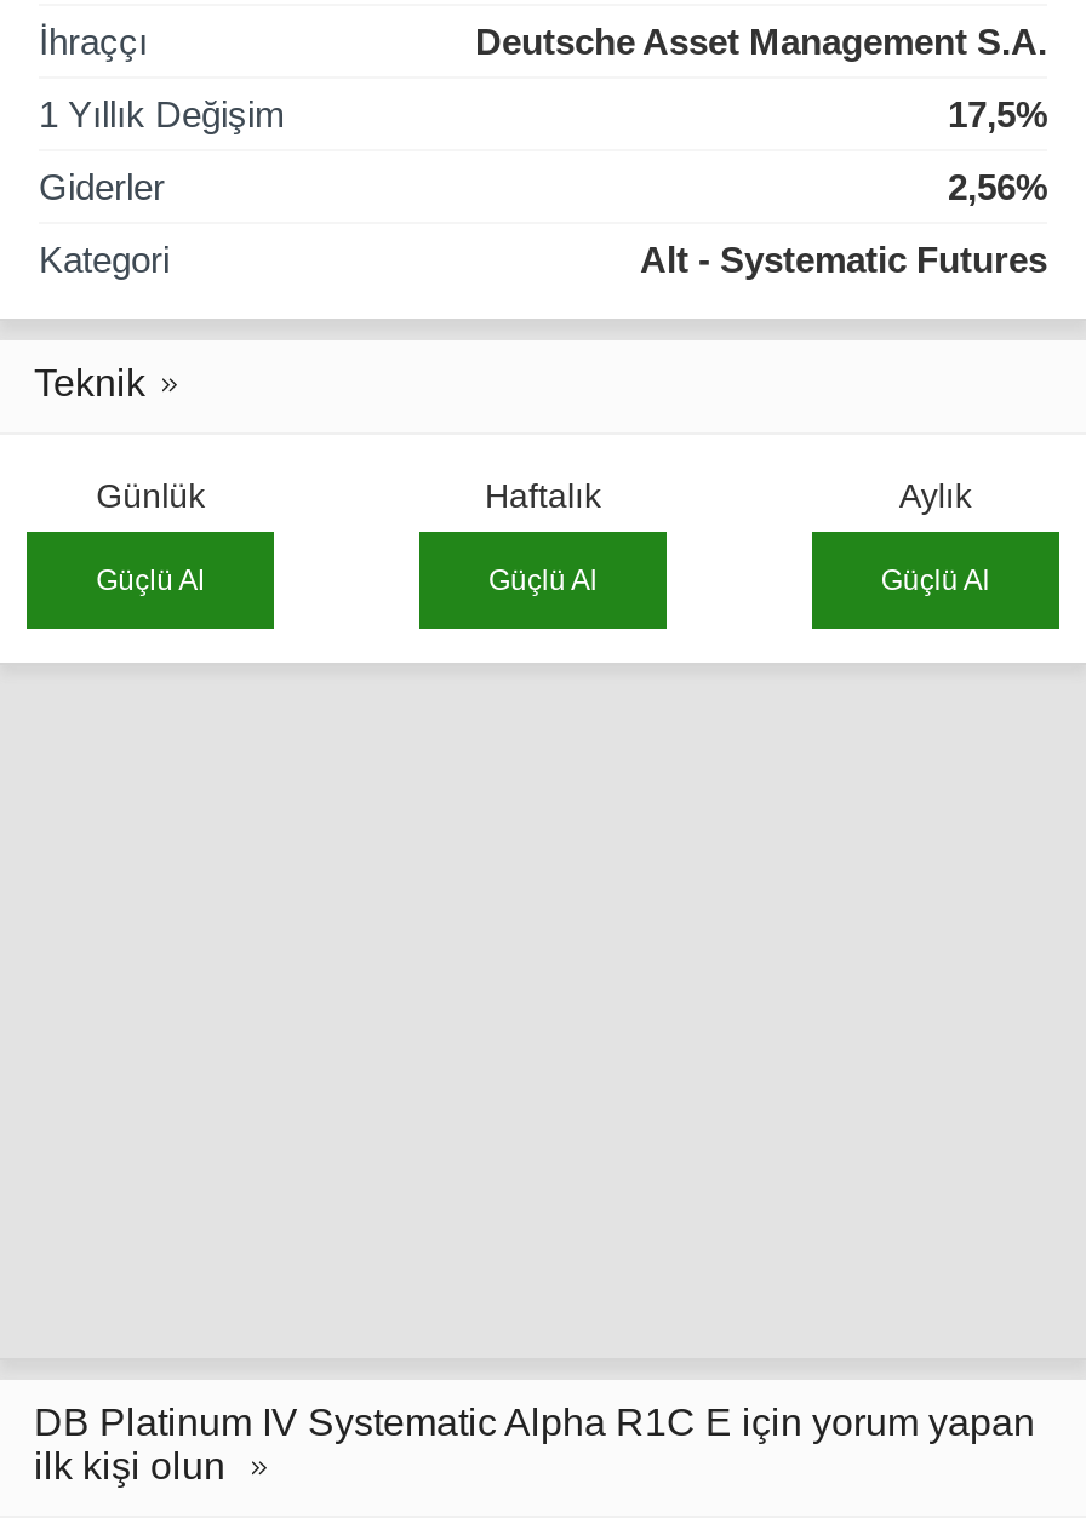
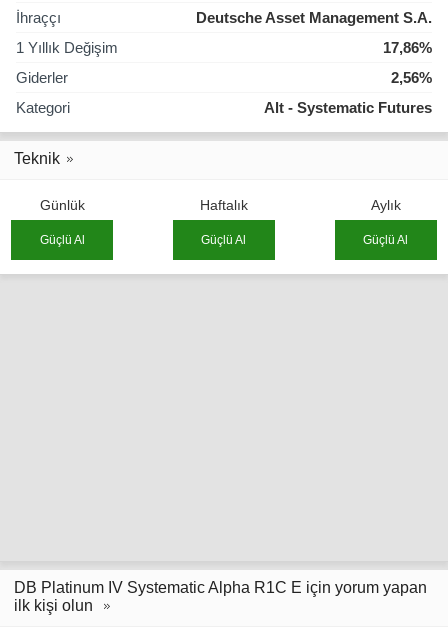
[948,94,1047,135] 17,5% -> [383,39,432,56] 17,86%

